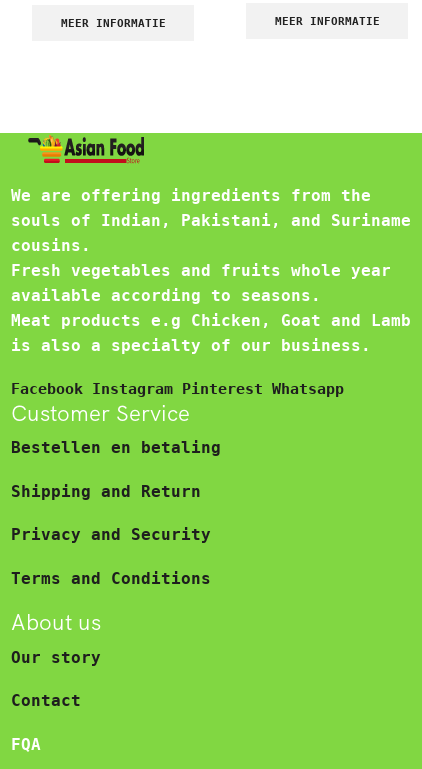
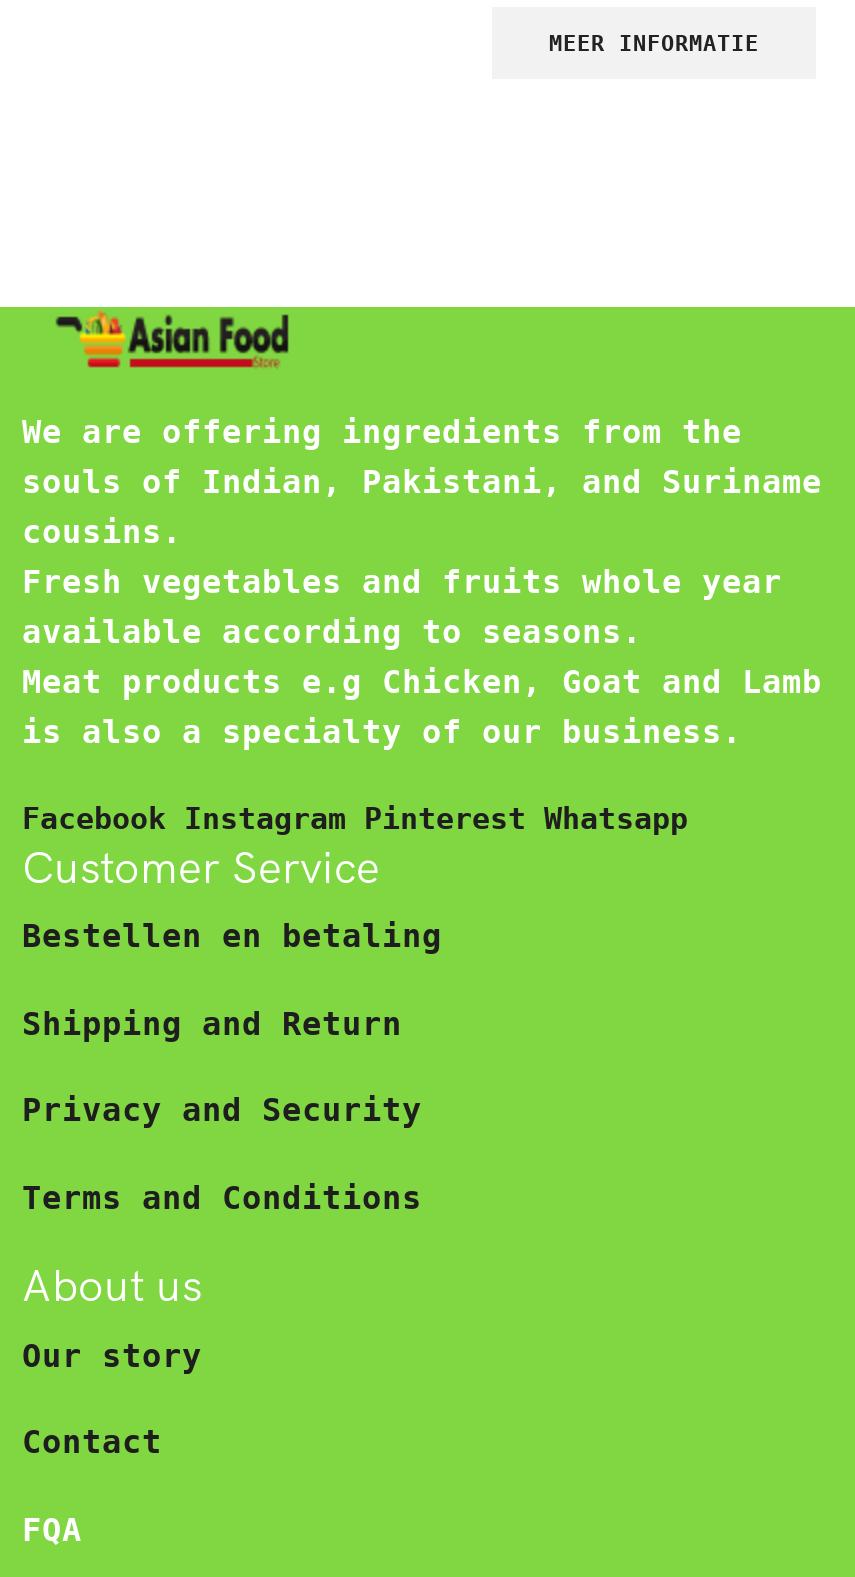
[60,17,165,30] MEER INFORMATIE -> none

